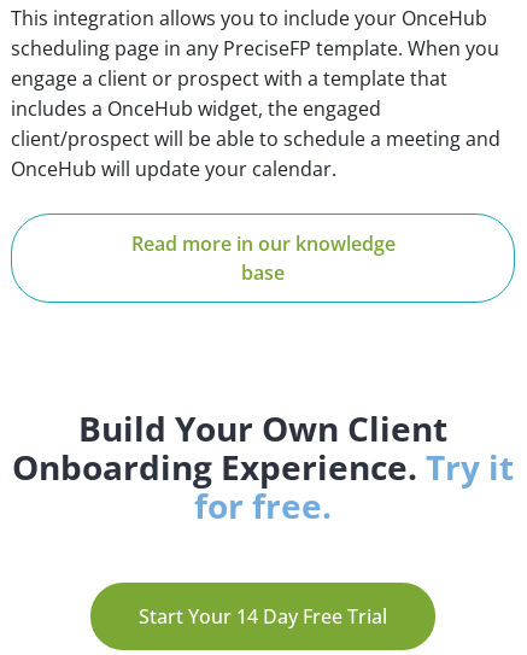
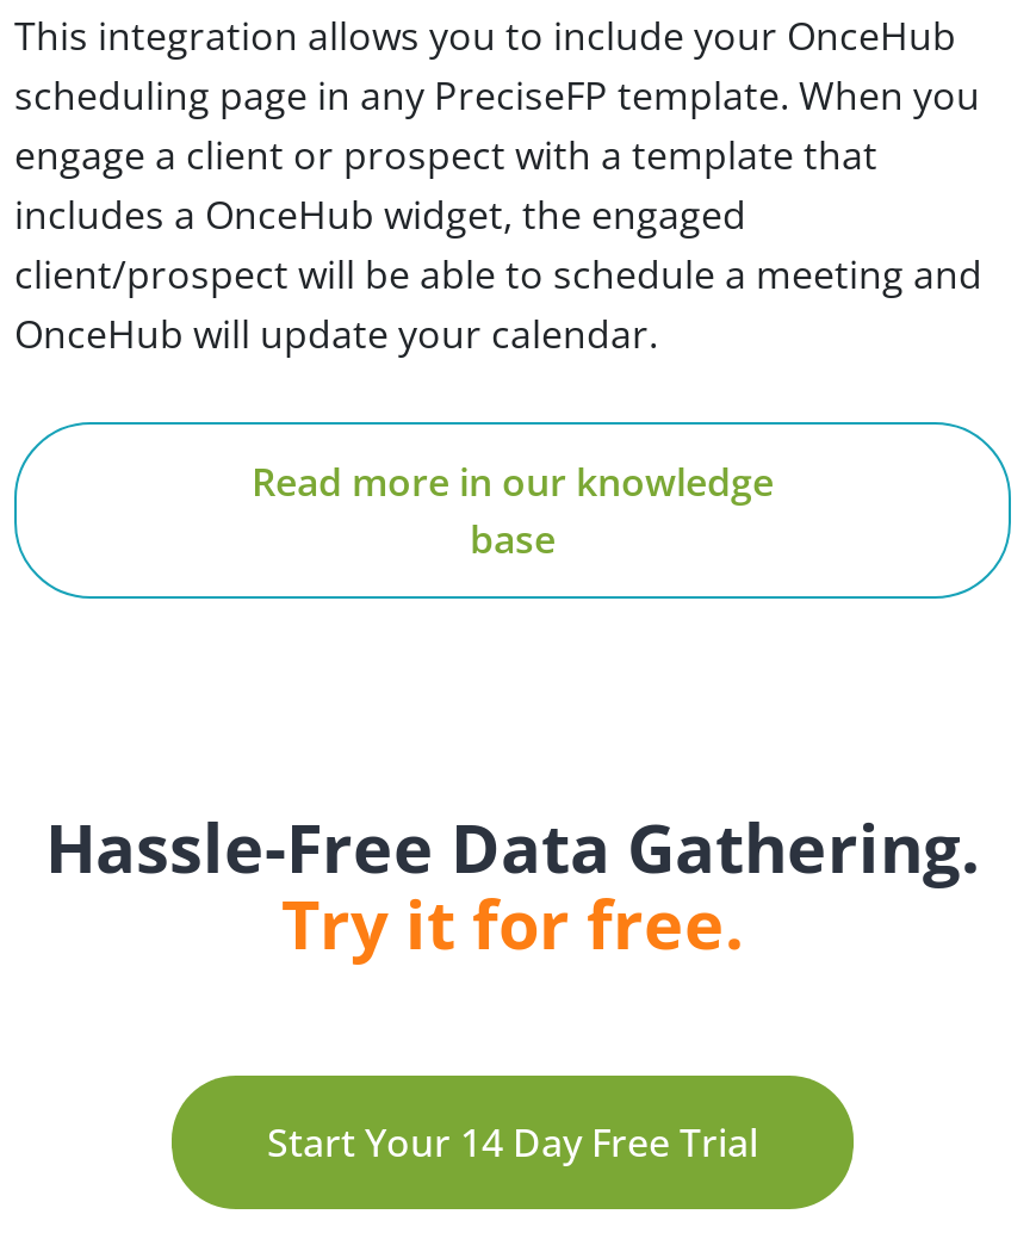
[12,405,514,528] Build Your Own Client | Onboarding Experience. Try it | for free. -> [45,801,980,968] Hassle-Free Data Gathering. | Try it for free.

